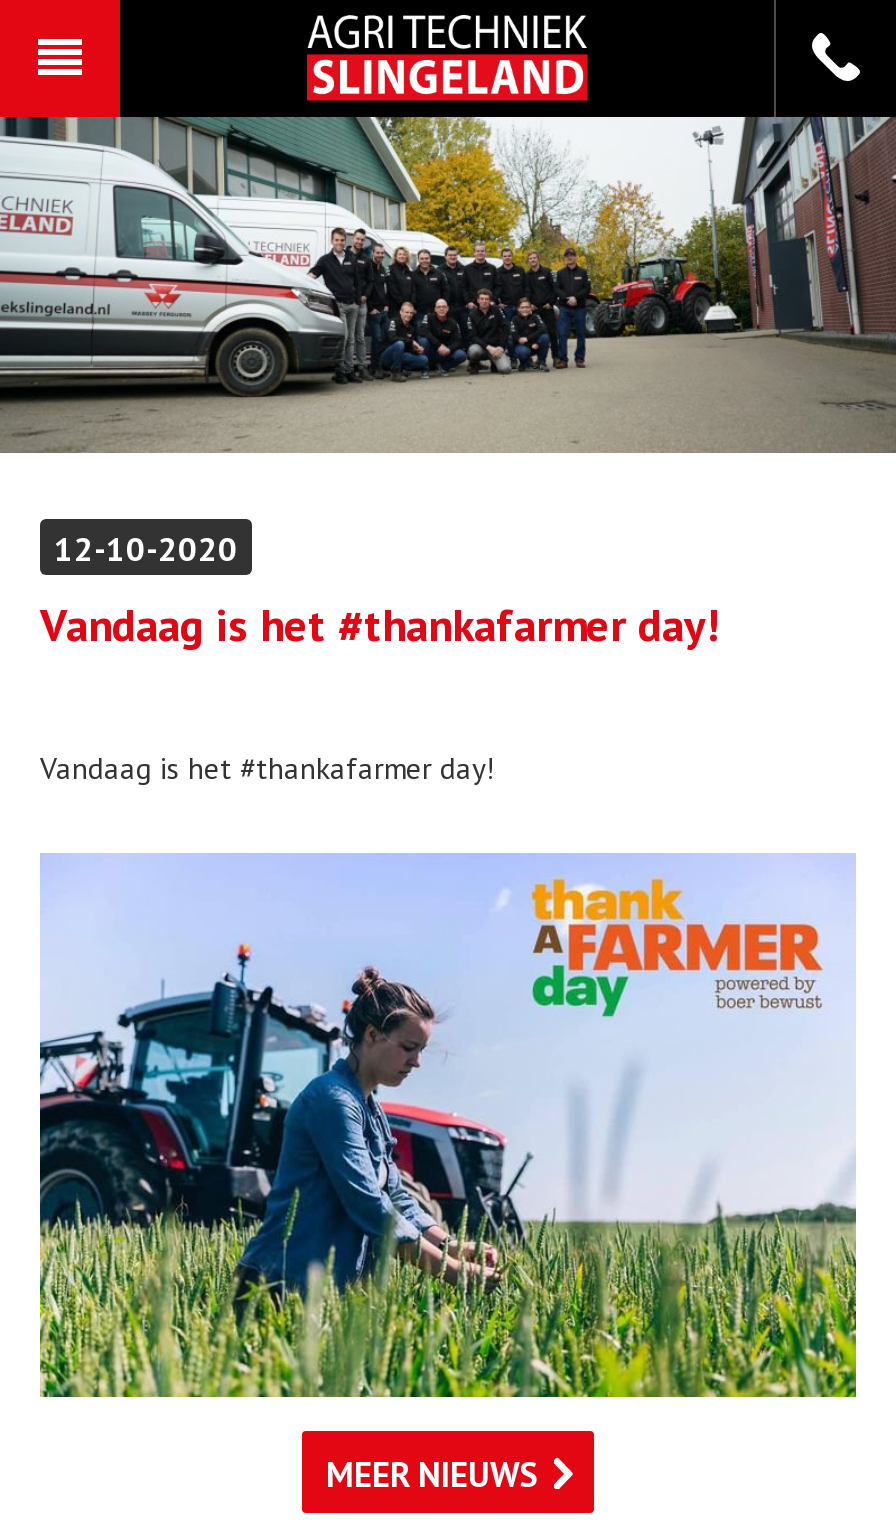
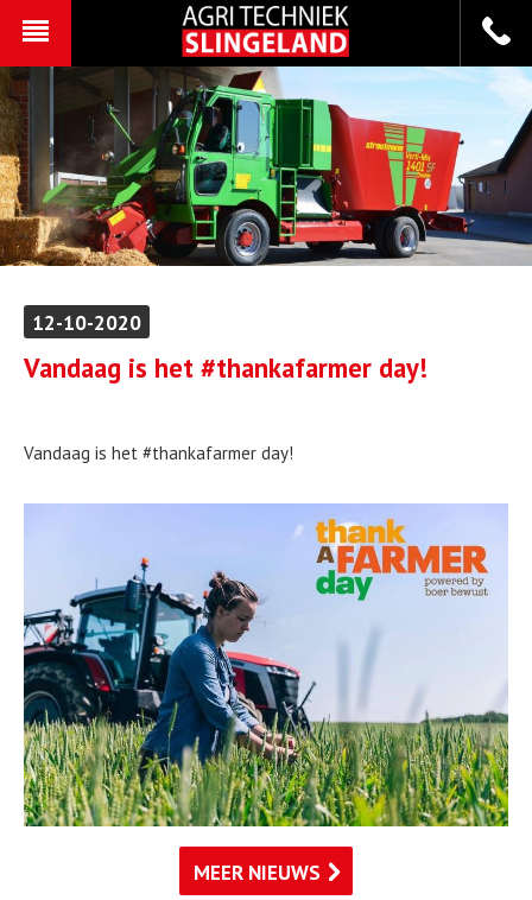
[6,115,890,455] [image] -> [4,65,528,267] [image]

